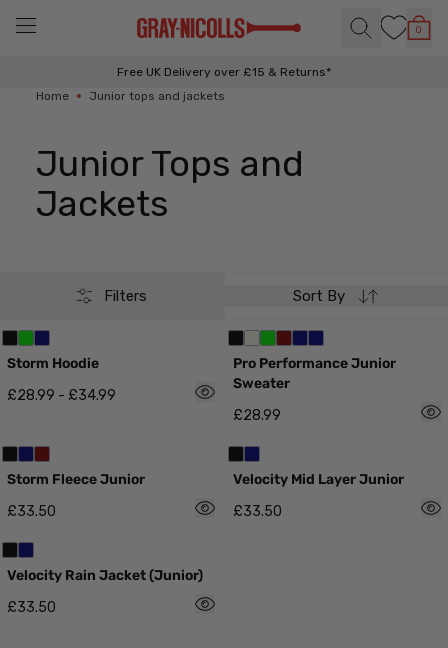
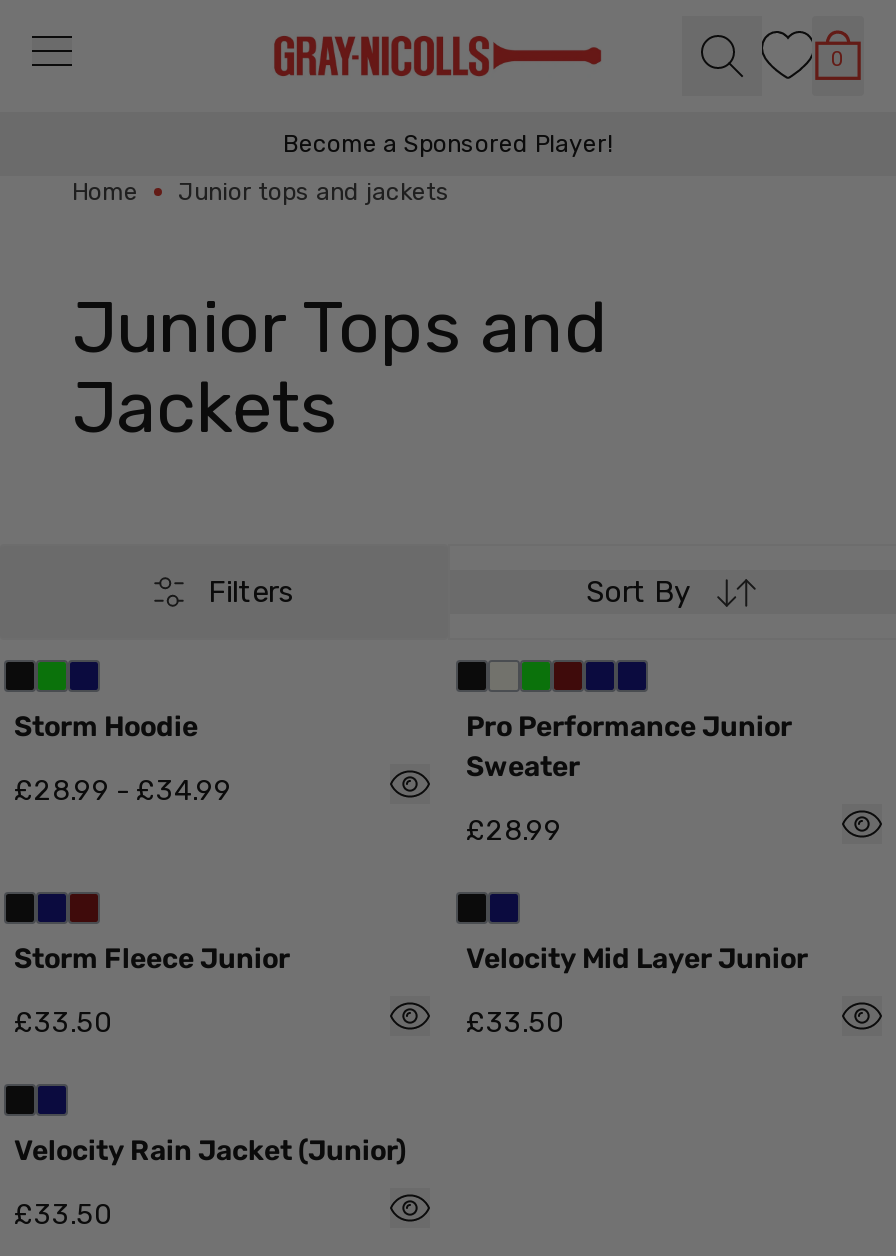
[117,65,331,79] Free UK Delivery over £15 & Returns* -> [283,130,613,158] Become a Sponsored Player!

